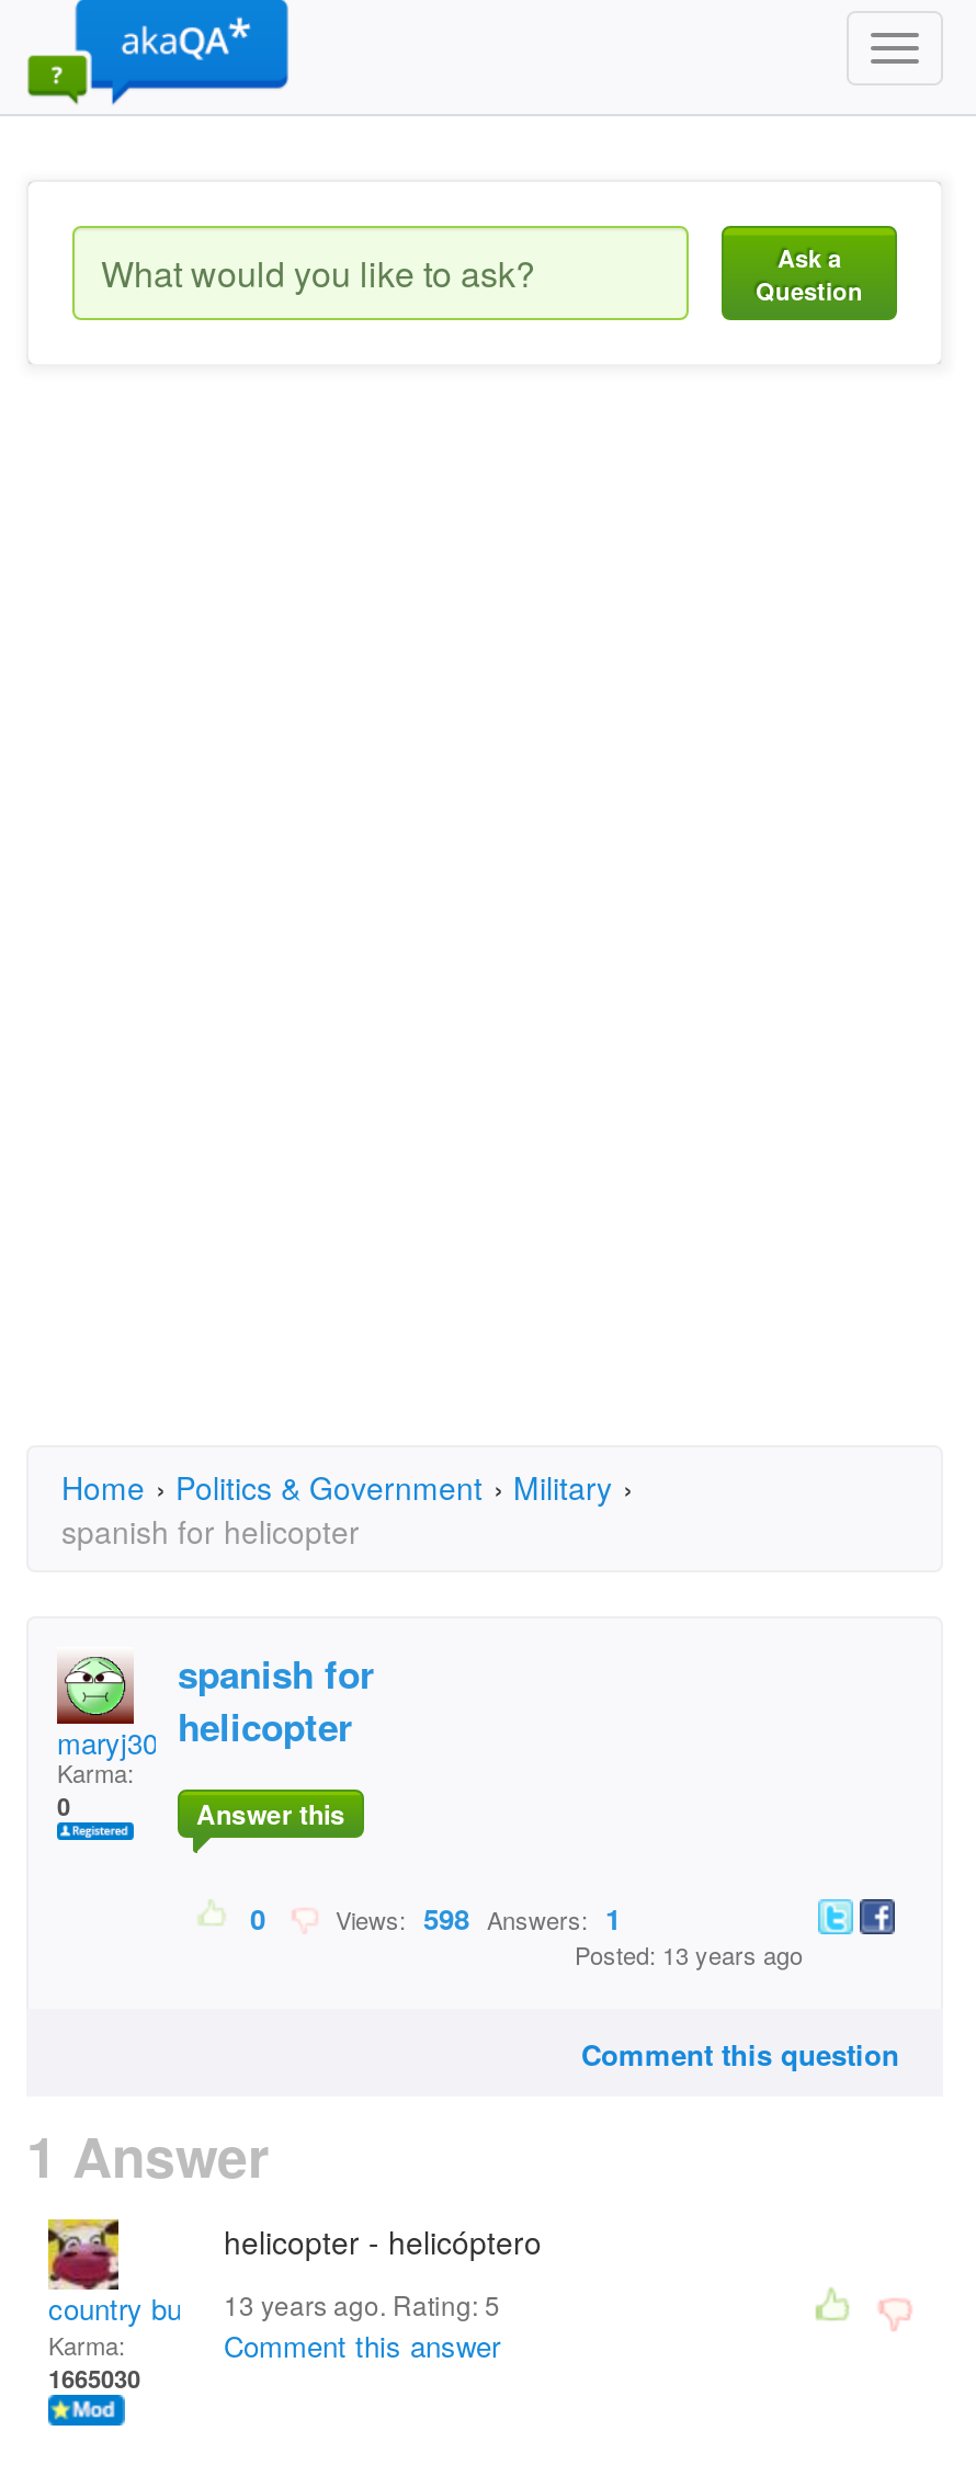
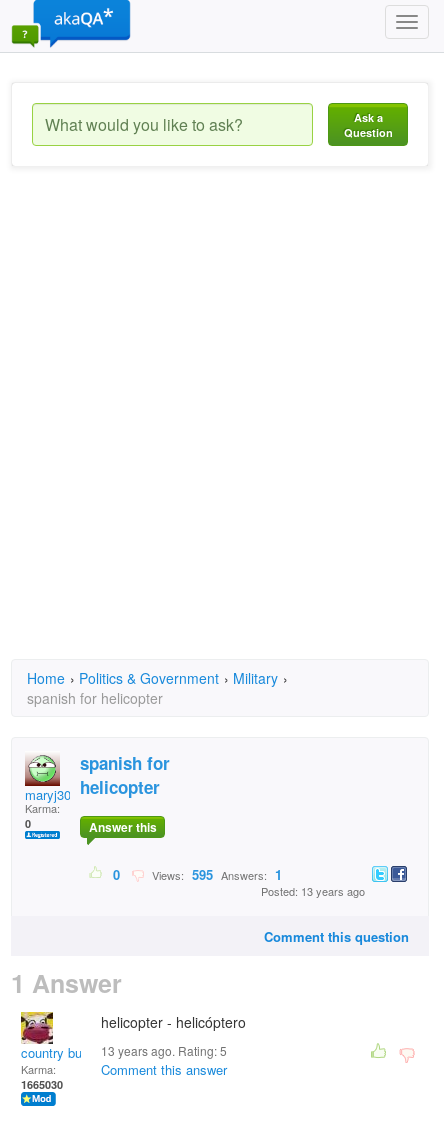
[322,1897,621,1939] Views: 598 Answers: 1 -> [146,865,282,884] Views: 595 Answers: 1

